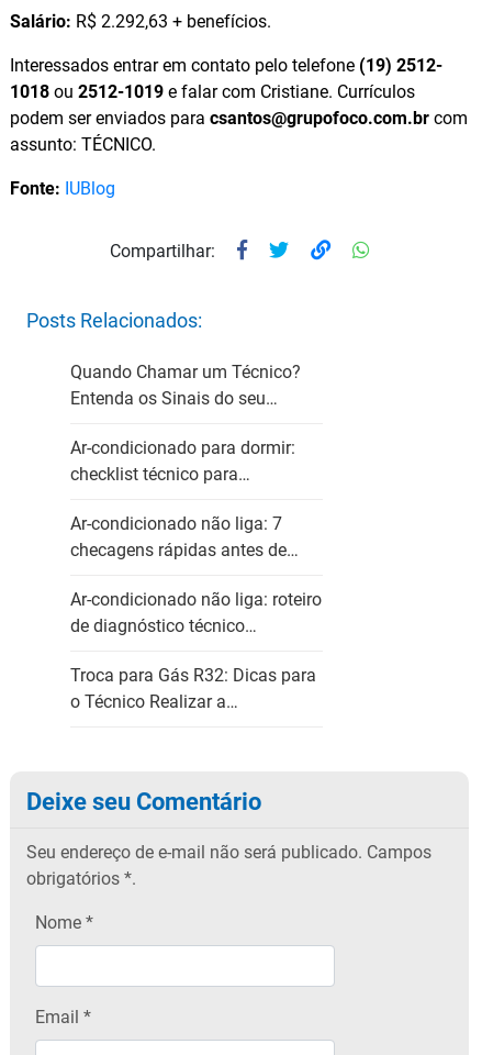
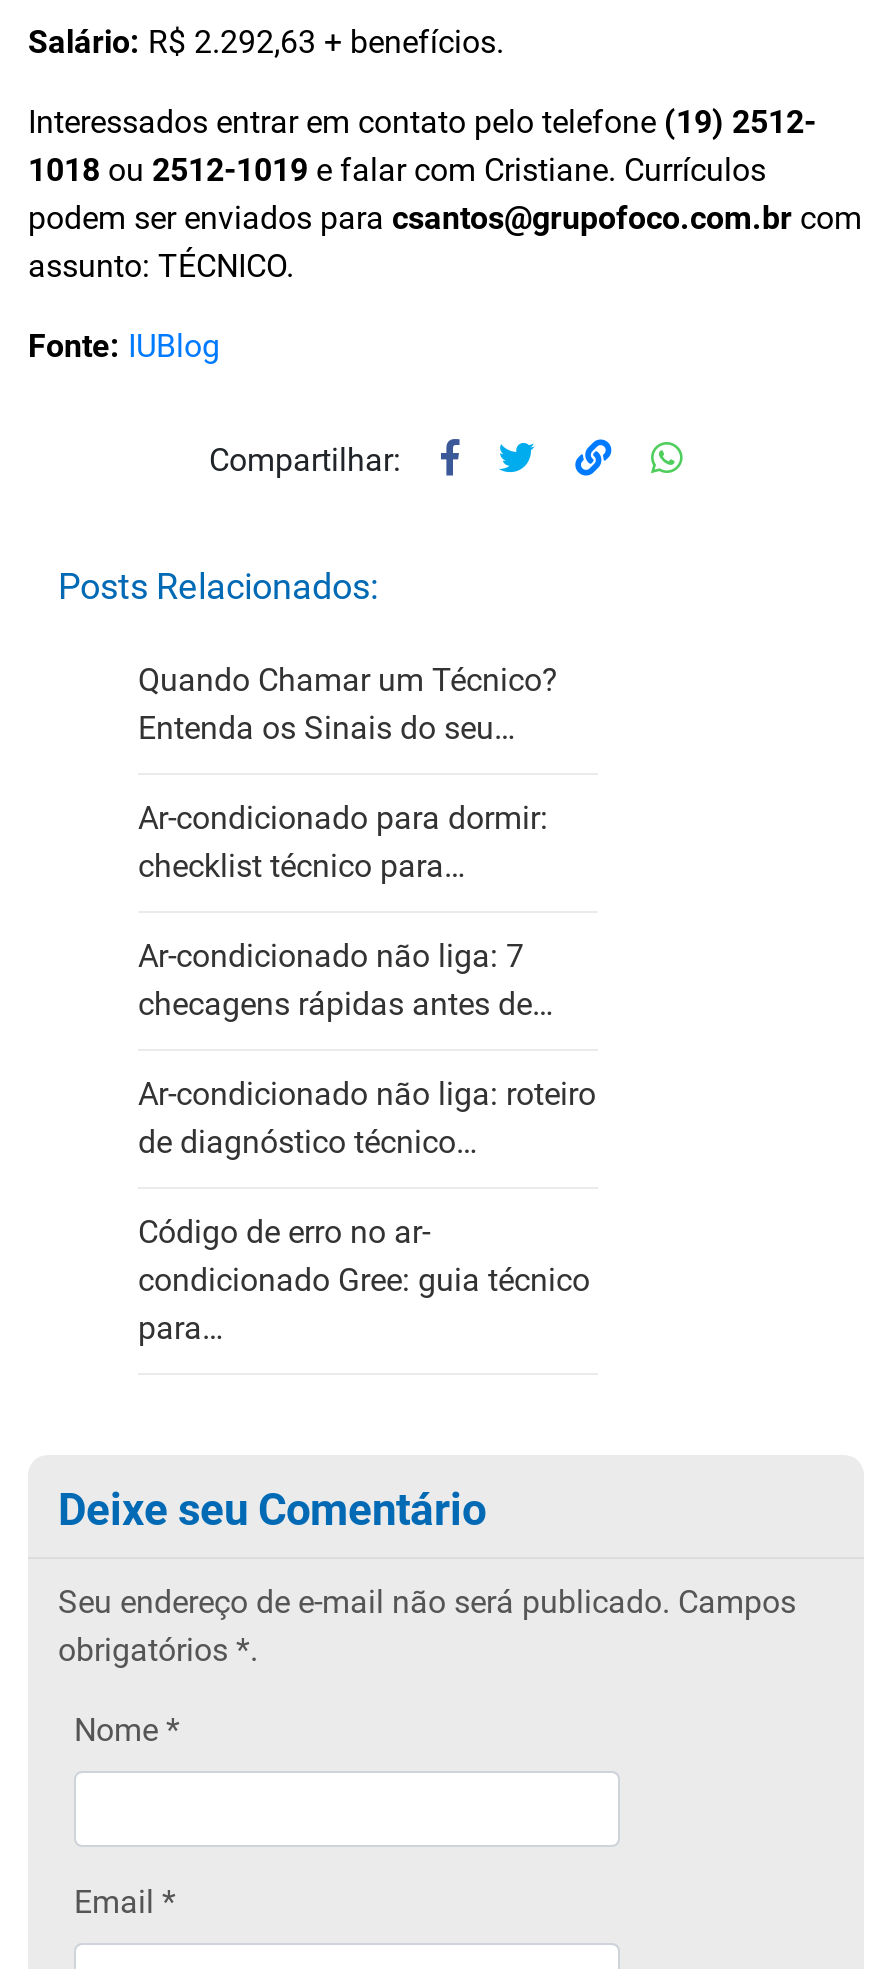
[70,665,316,712] Troca para Gás R32: Dicas para | o Técnico Realizar a… -> [138,1213,590,1347] Código de erro no ar- | condicionado Gree: guia técnico | para…

